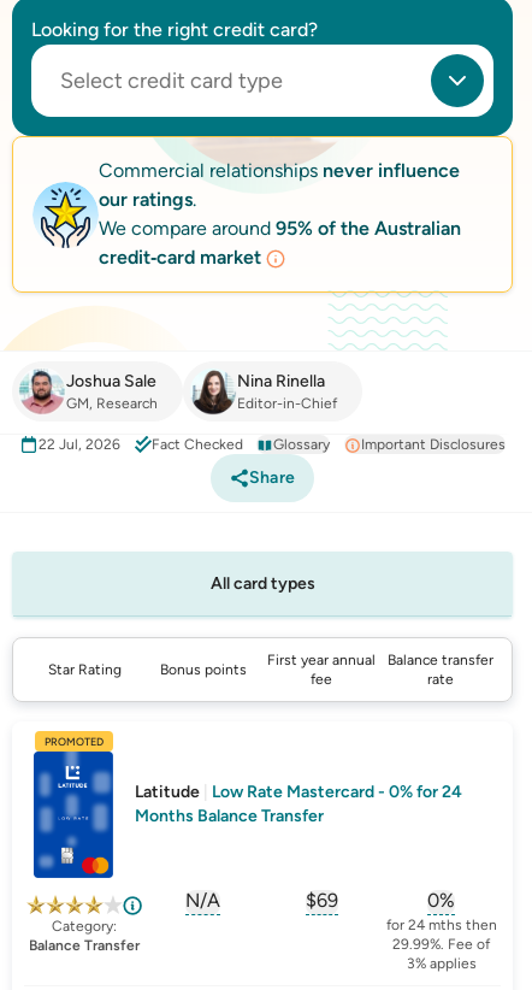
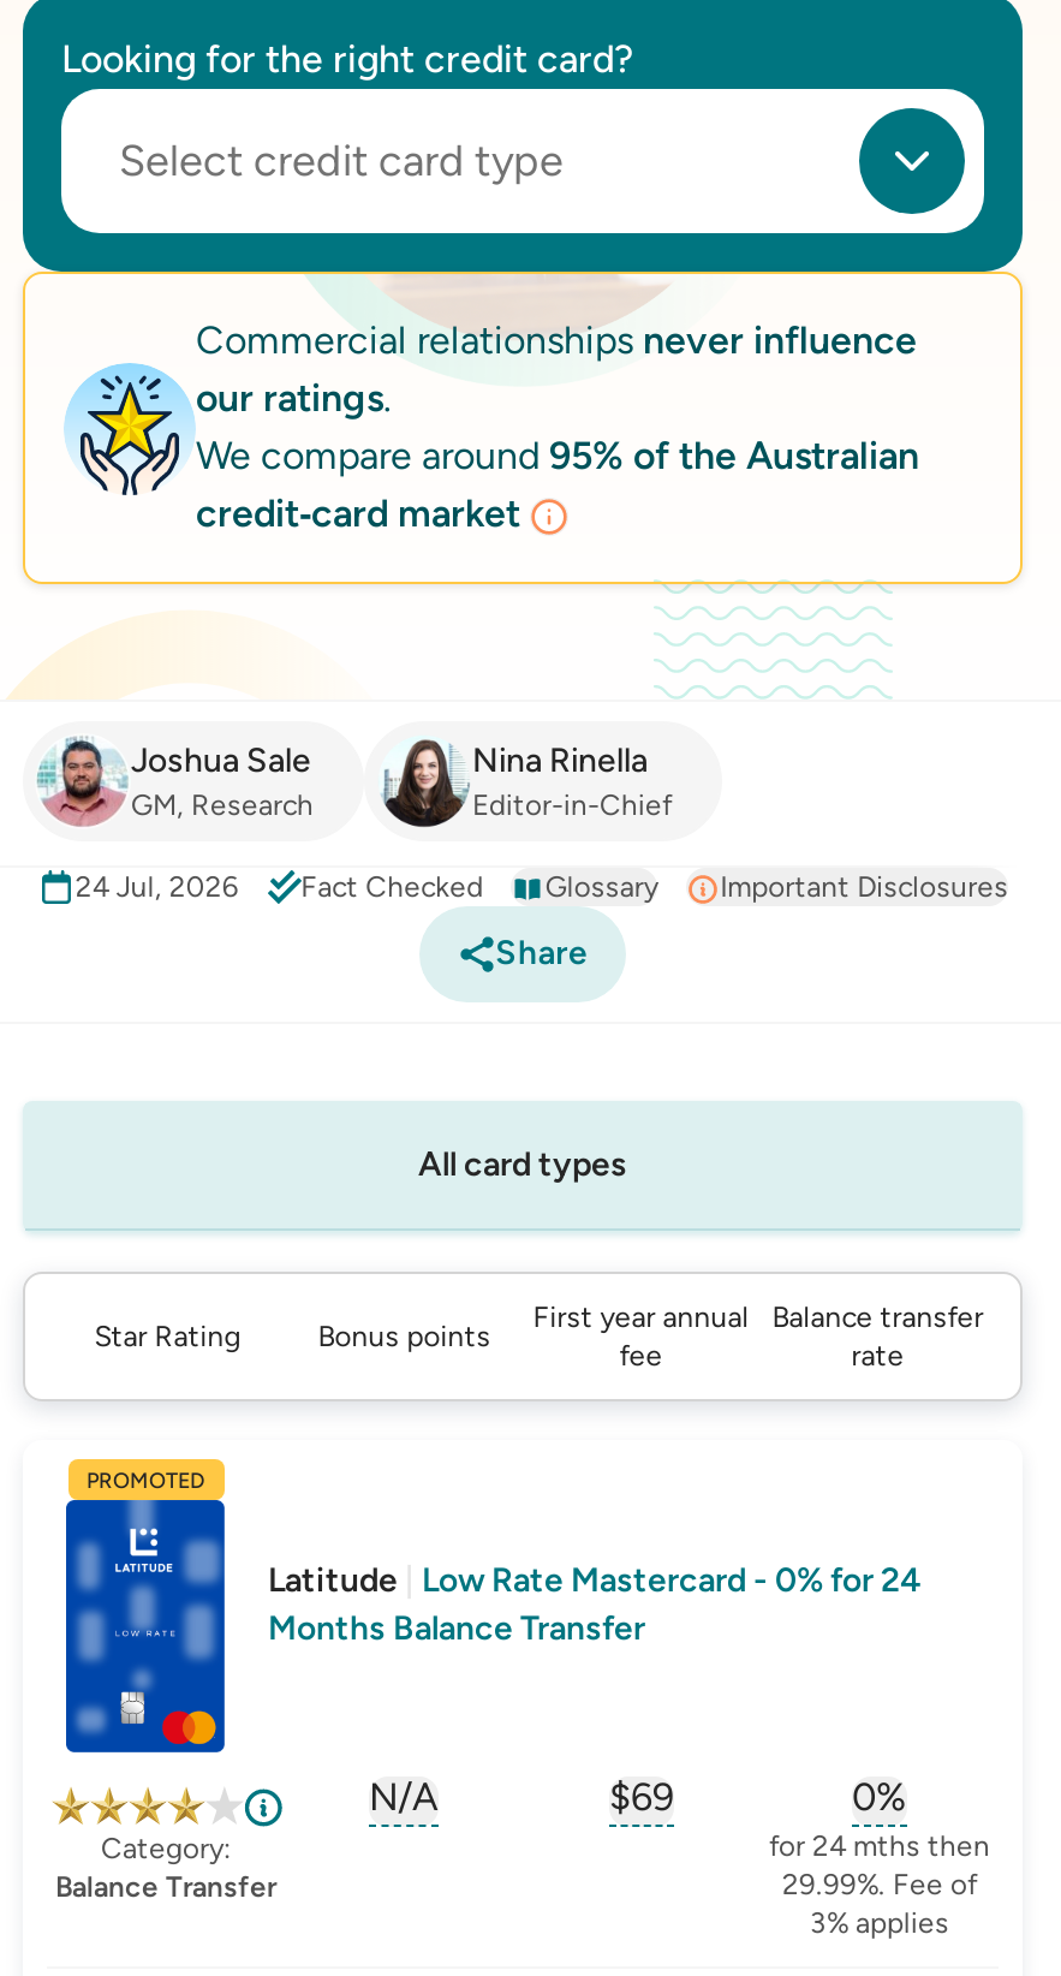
[38,436,506,453] 22 Jul, 2026 Fact Checked Glossary Important Disclosures -> [75,870,1008,904] 24 Jul, 2026 Fact Checked Glossary Important Disclosures

